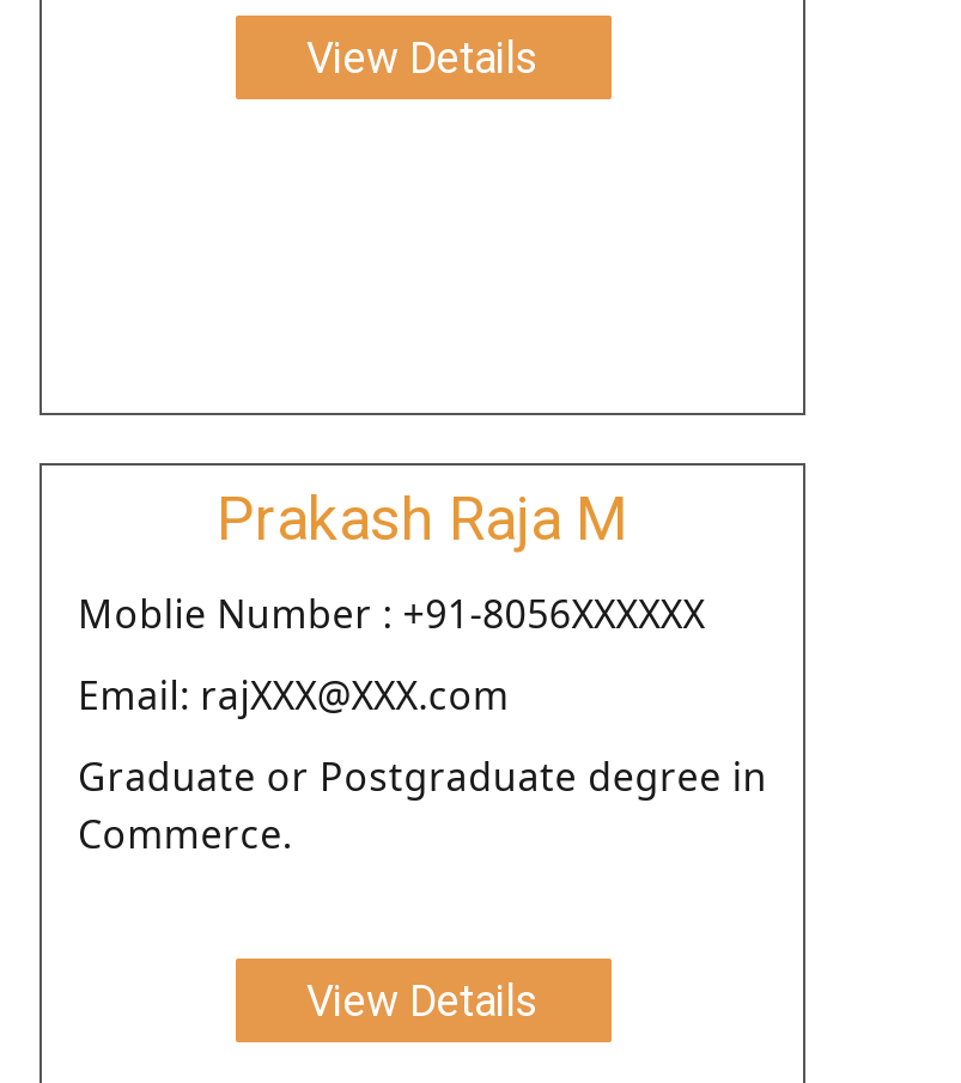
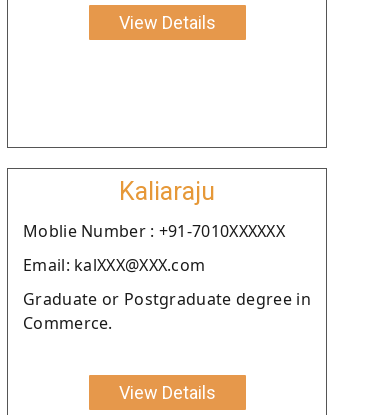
[217,484,628,554] Prakash Raja M -> [119,177,215,206] Kaliaraju
[78,587,705,640] Moblie Number : +91-8056XXXXXX -> [23,220,285,242] Moblie Number : +91-7010XXXXXX
[78,668,509,721] Email: rajXXX@XXX.com -> [23,254,205,276] Email: kalXXX@XXX.com

